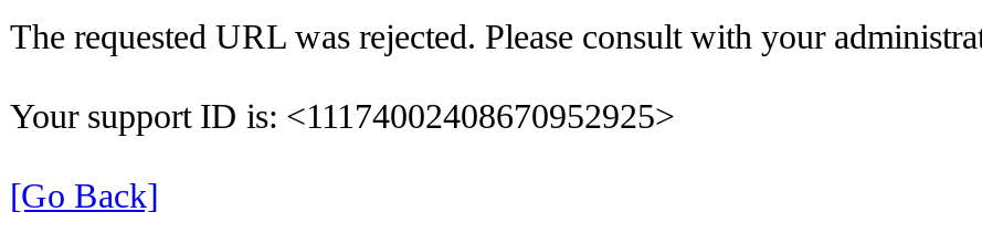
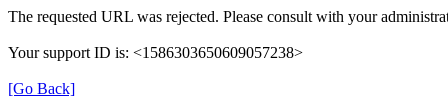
[10,97,675,135] Your support ID is: <11174002408670952925> -> [8,44,303,61] Your support ID is: <1586303650609057238>

